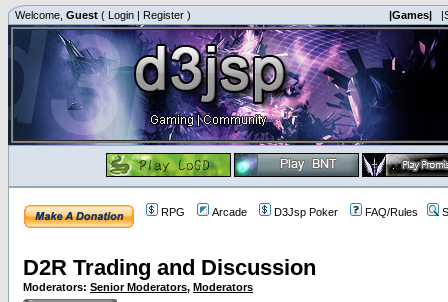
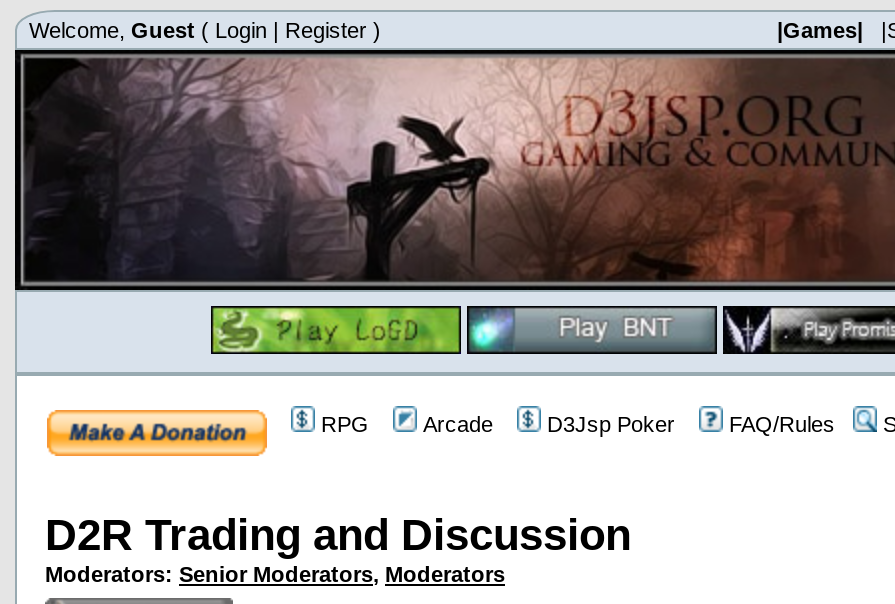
[8,24,445,146] [image] -> [15,48,889,292] [image]

